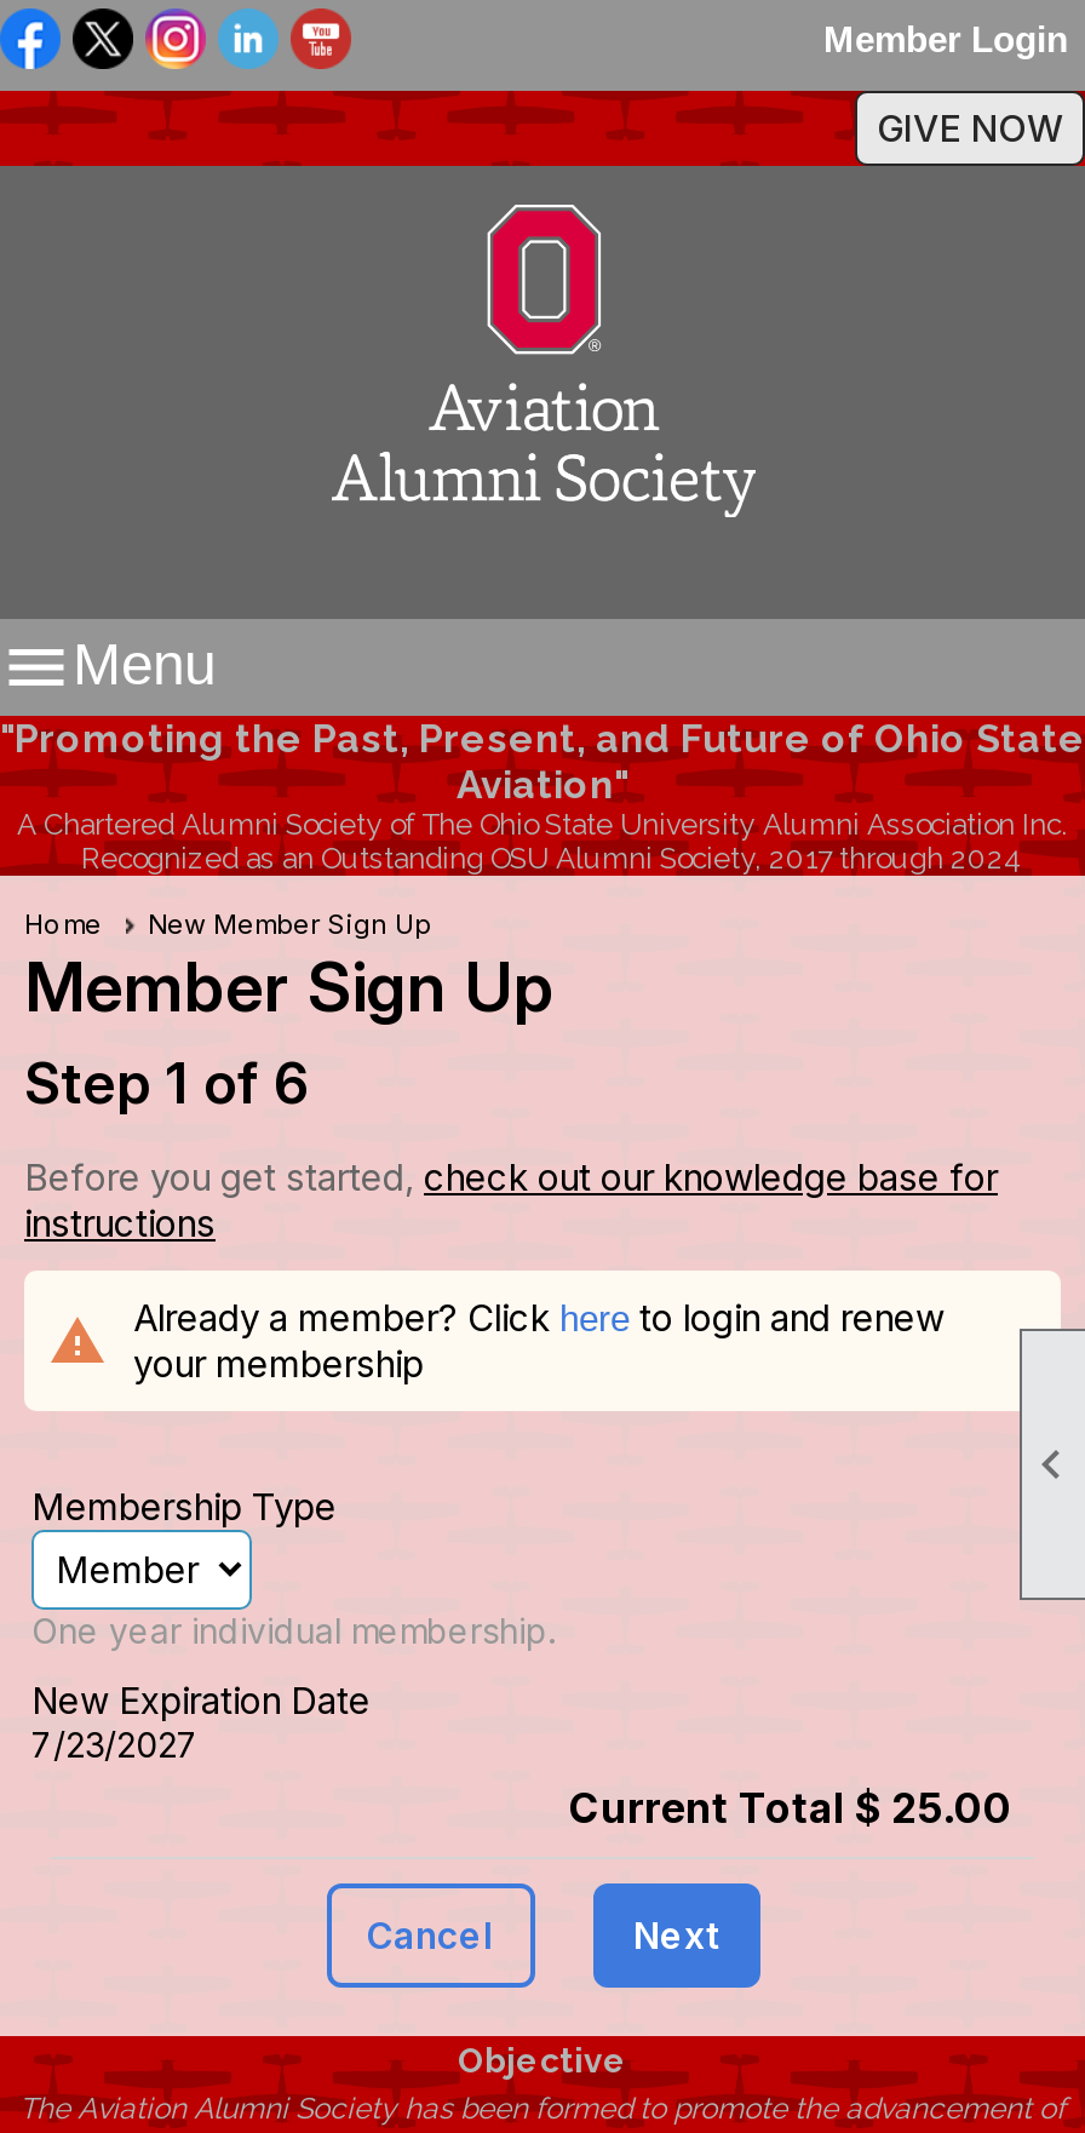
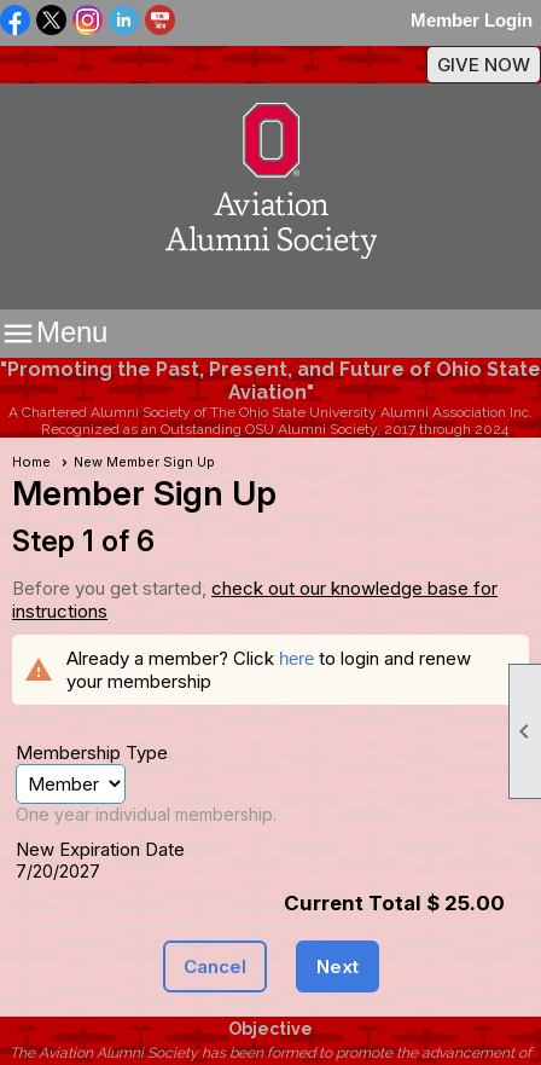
[31,1724,199,1765] 7/23/2027 -> [16,861,100,881] 7/20/2027

